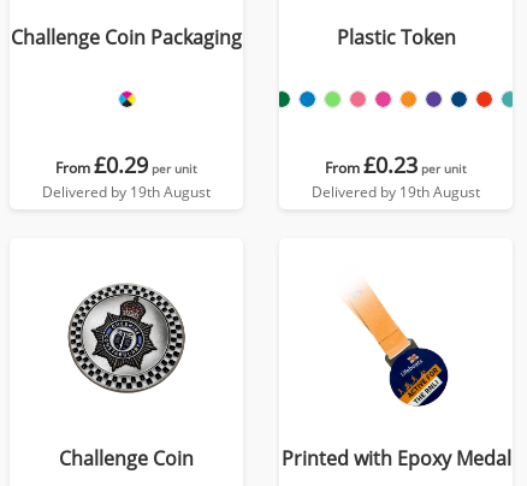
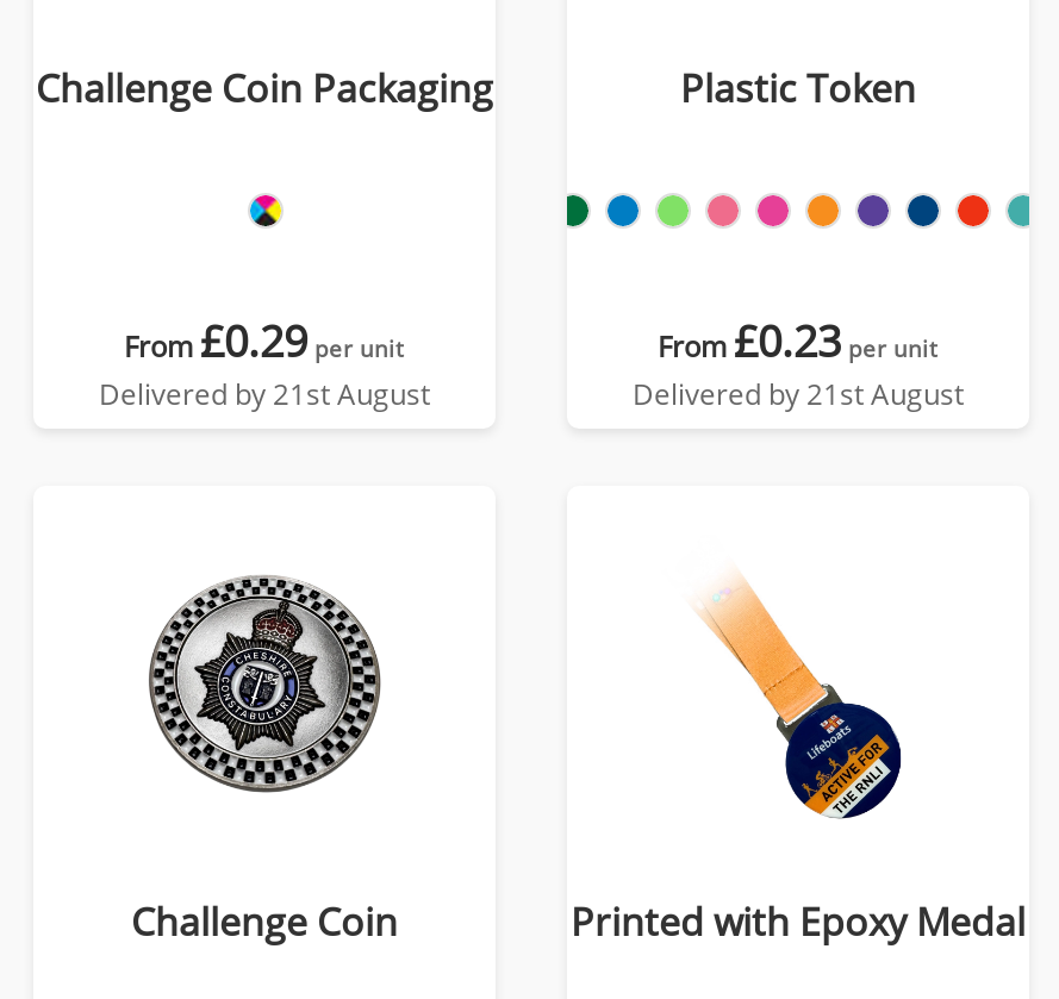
[42,182,211,202] Delivered by 19th August -> [99,374,430,414] Delivered by 21st August
[312,182,480,202] Delivered by 19th August -> [633,374,964,414] Delivered by 21st August

